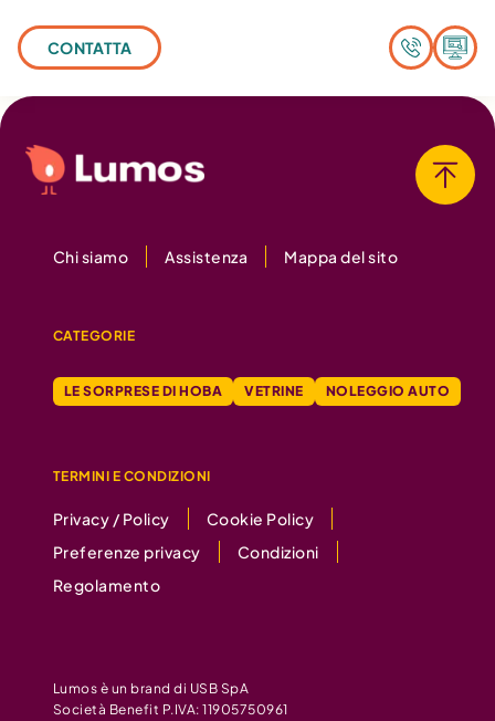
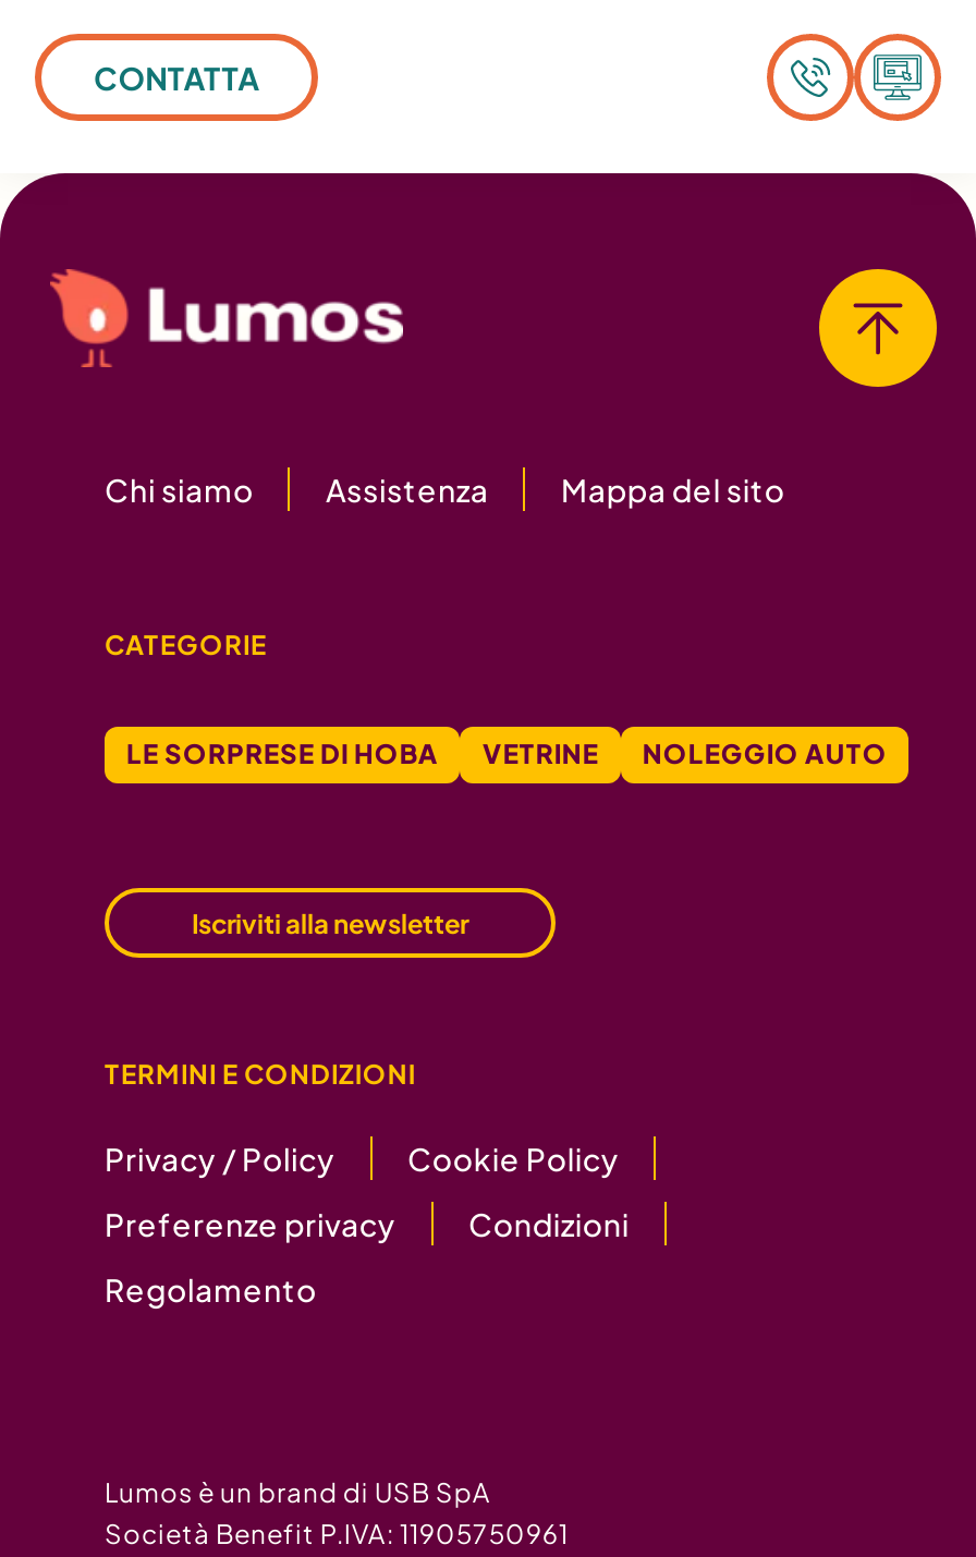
none -> [192,907,468,939] Iscriviti alla newsletter

